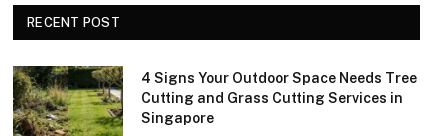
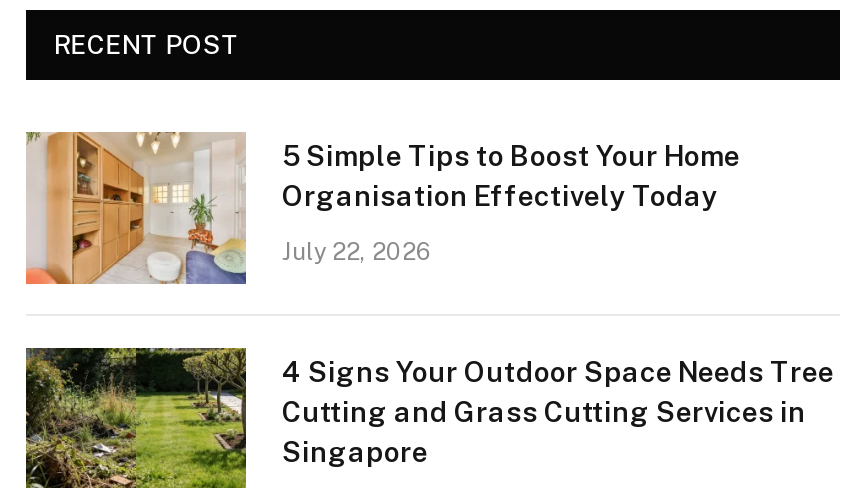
none -> [24,130,740,296] [image] | 5 Simple Tips to Boost Your Home | Organisation Effectively Today | July 22, 2026

